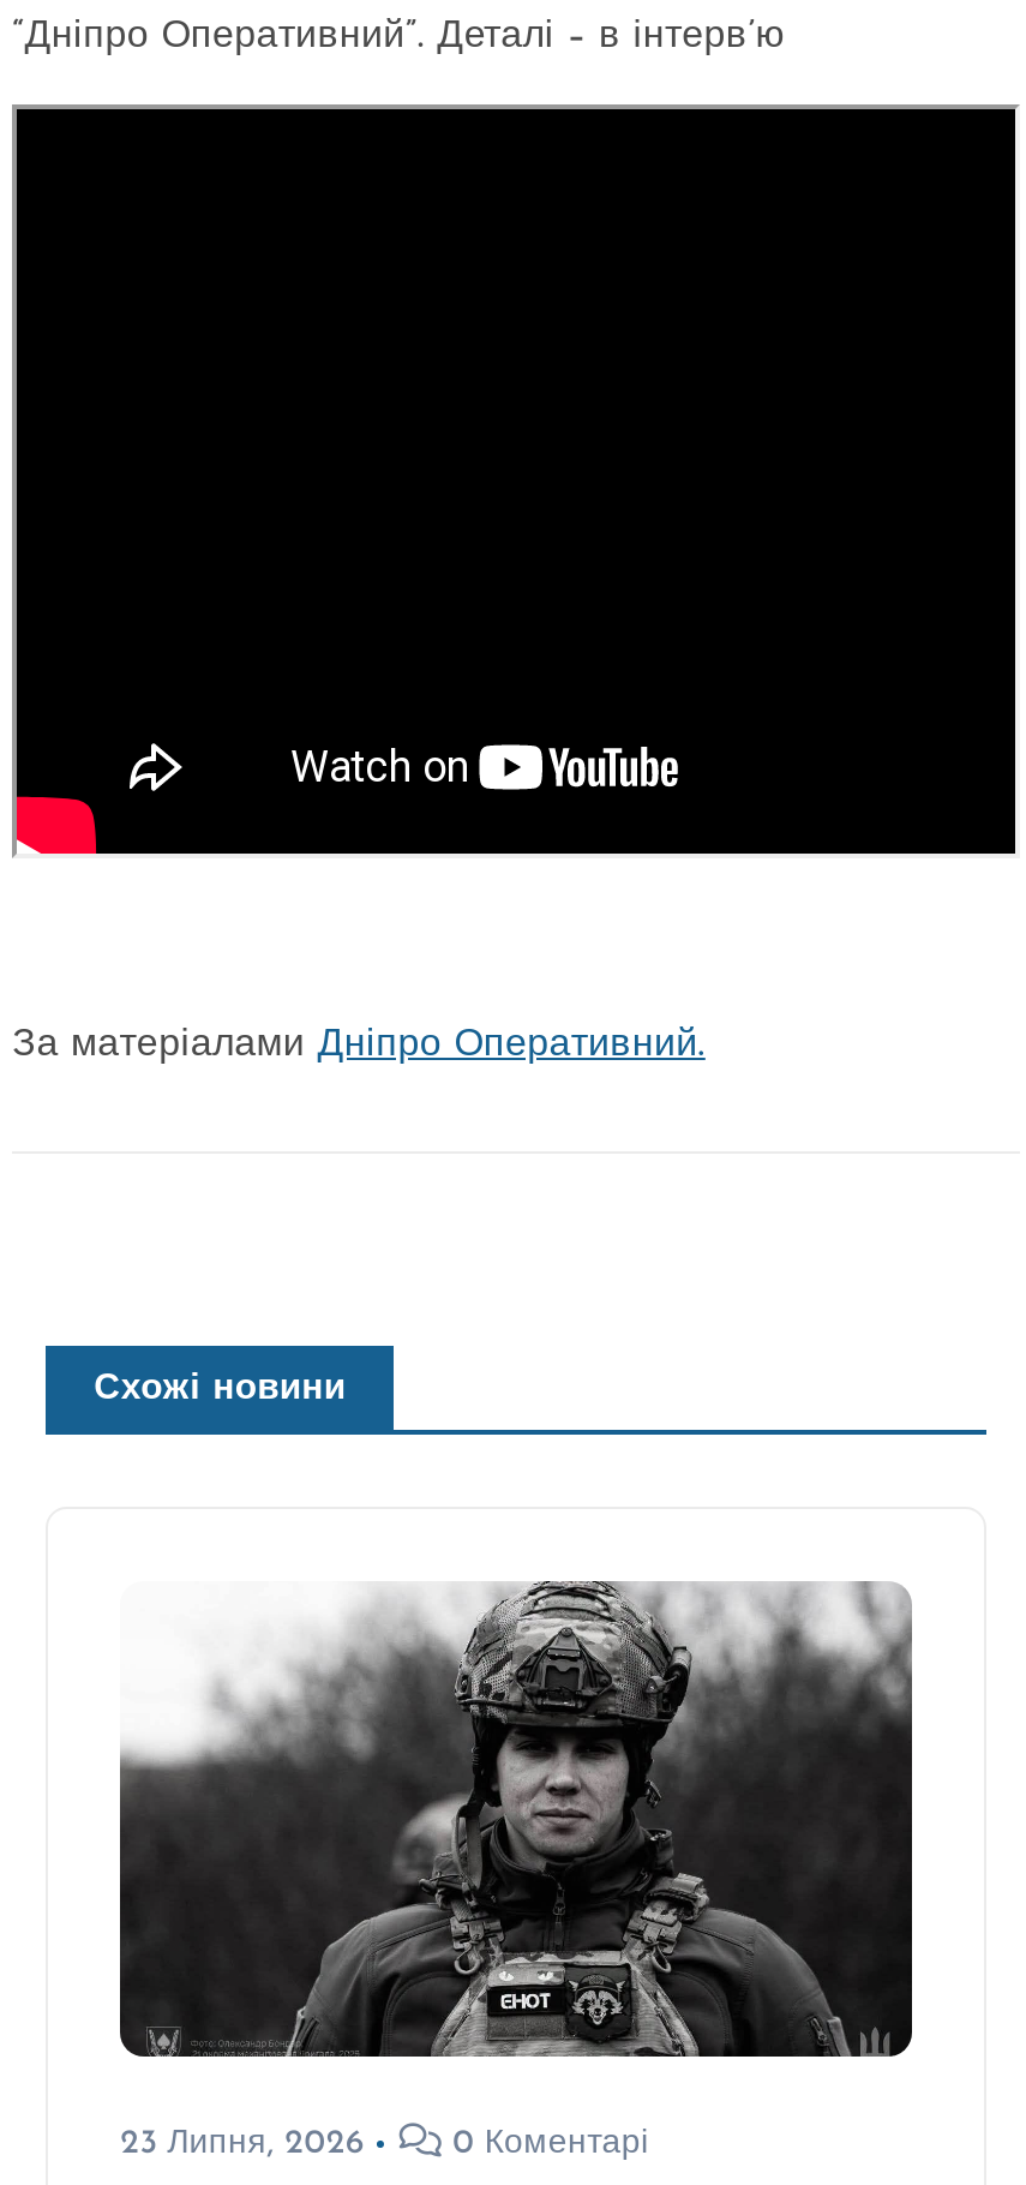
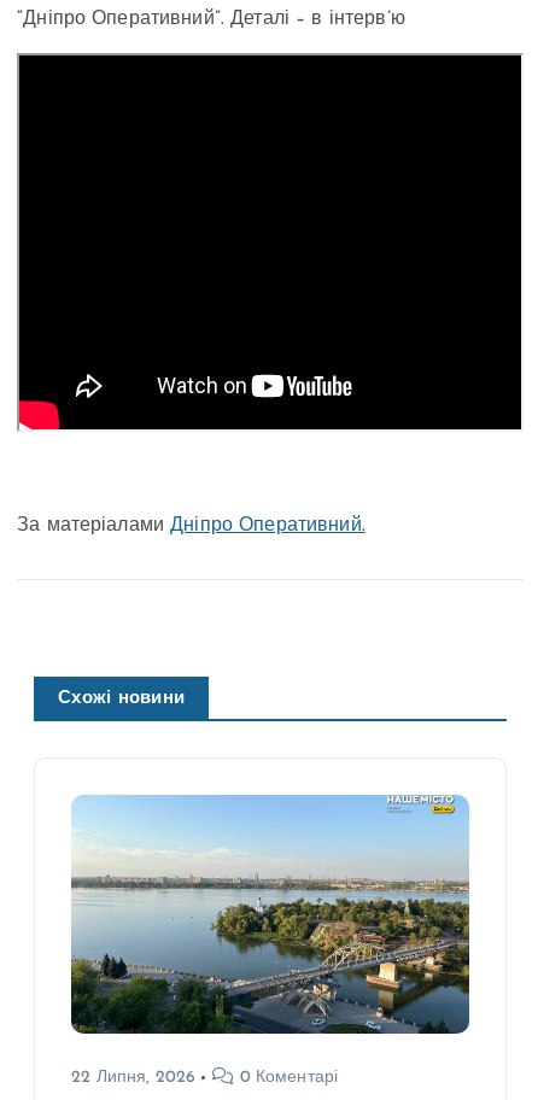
[118,1579,914,2162] [image] | 23 Липня, 2026 -> [71,795,470,1087] [image] | 22 Липня, 2026

